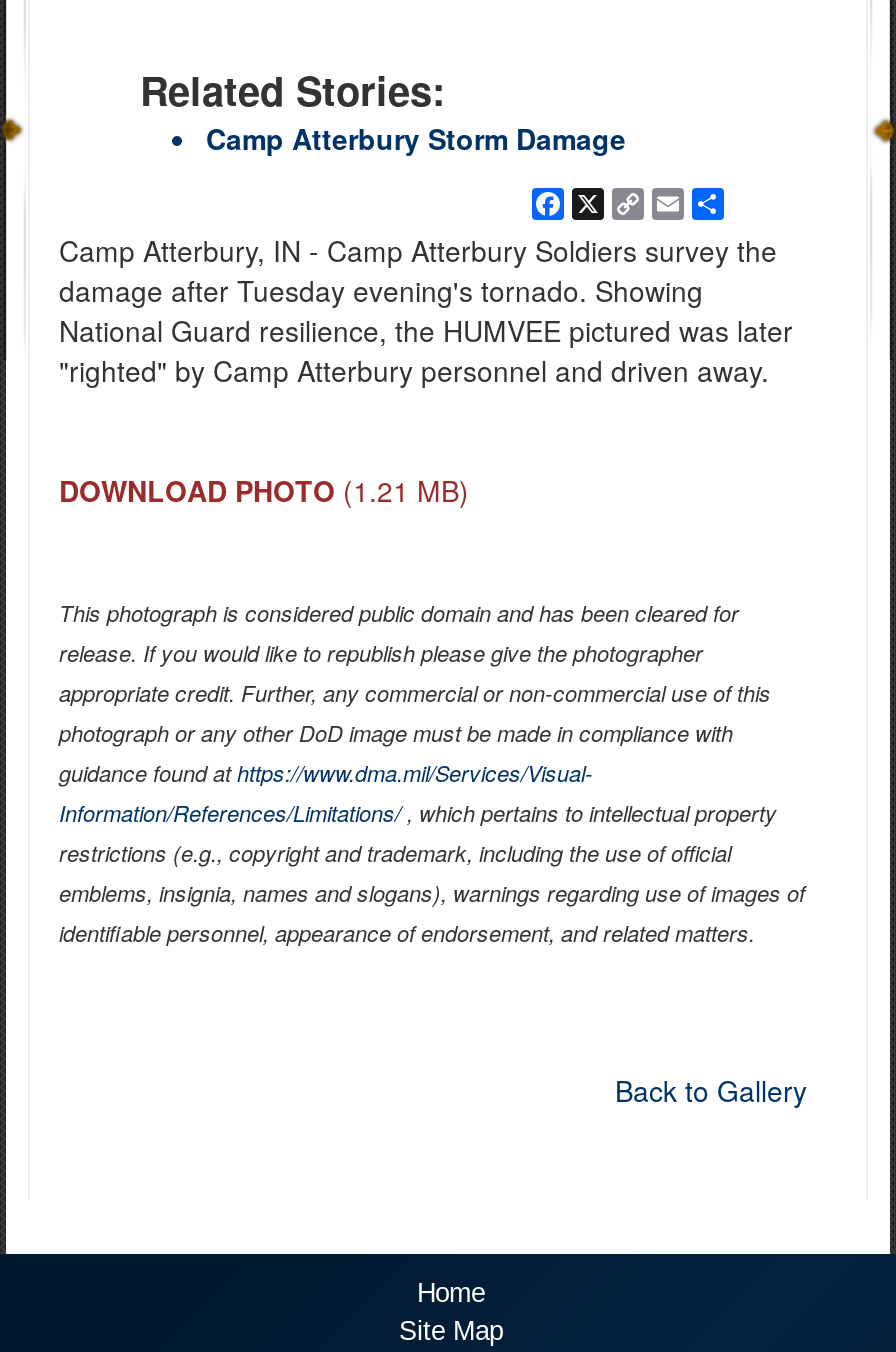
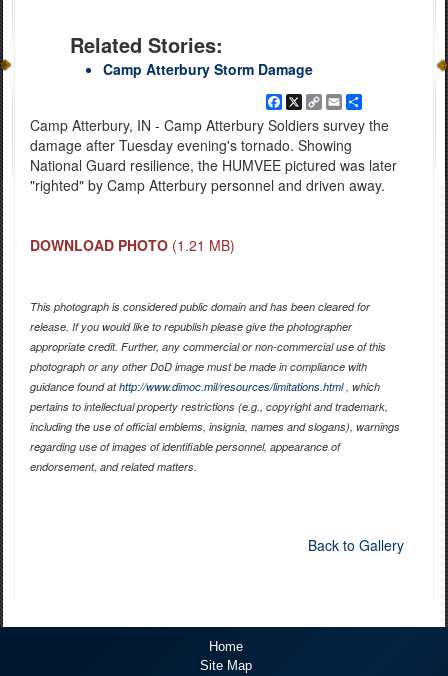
[59,759,805,949] guidance found athttps://www.dma.mil/Services/Visual- | Information/References/Limitations/, which pertains to intellectual property | restrictions (e.g., copyright and trademark, including the use of official | emblems, insignia, names and slogans), warnings regarding use of images of | identifiable personnel, appearance of endorsement, and related matters. -> [29,379,399,474] guidance found athttp://www.dimoc.mil/resources/limitations.html, which | pertains to intellectual property restrictions (e.g., copyright and trademark, | including the use of official emblems, insignia, names and slogans), warnings | regarding use of images of identifiable personnel, appearance of | endorsement, and related matters.

